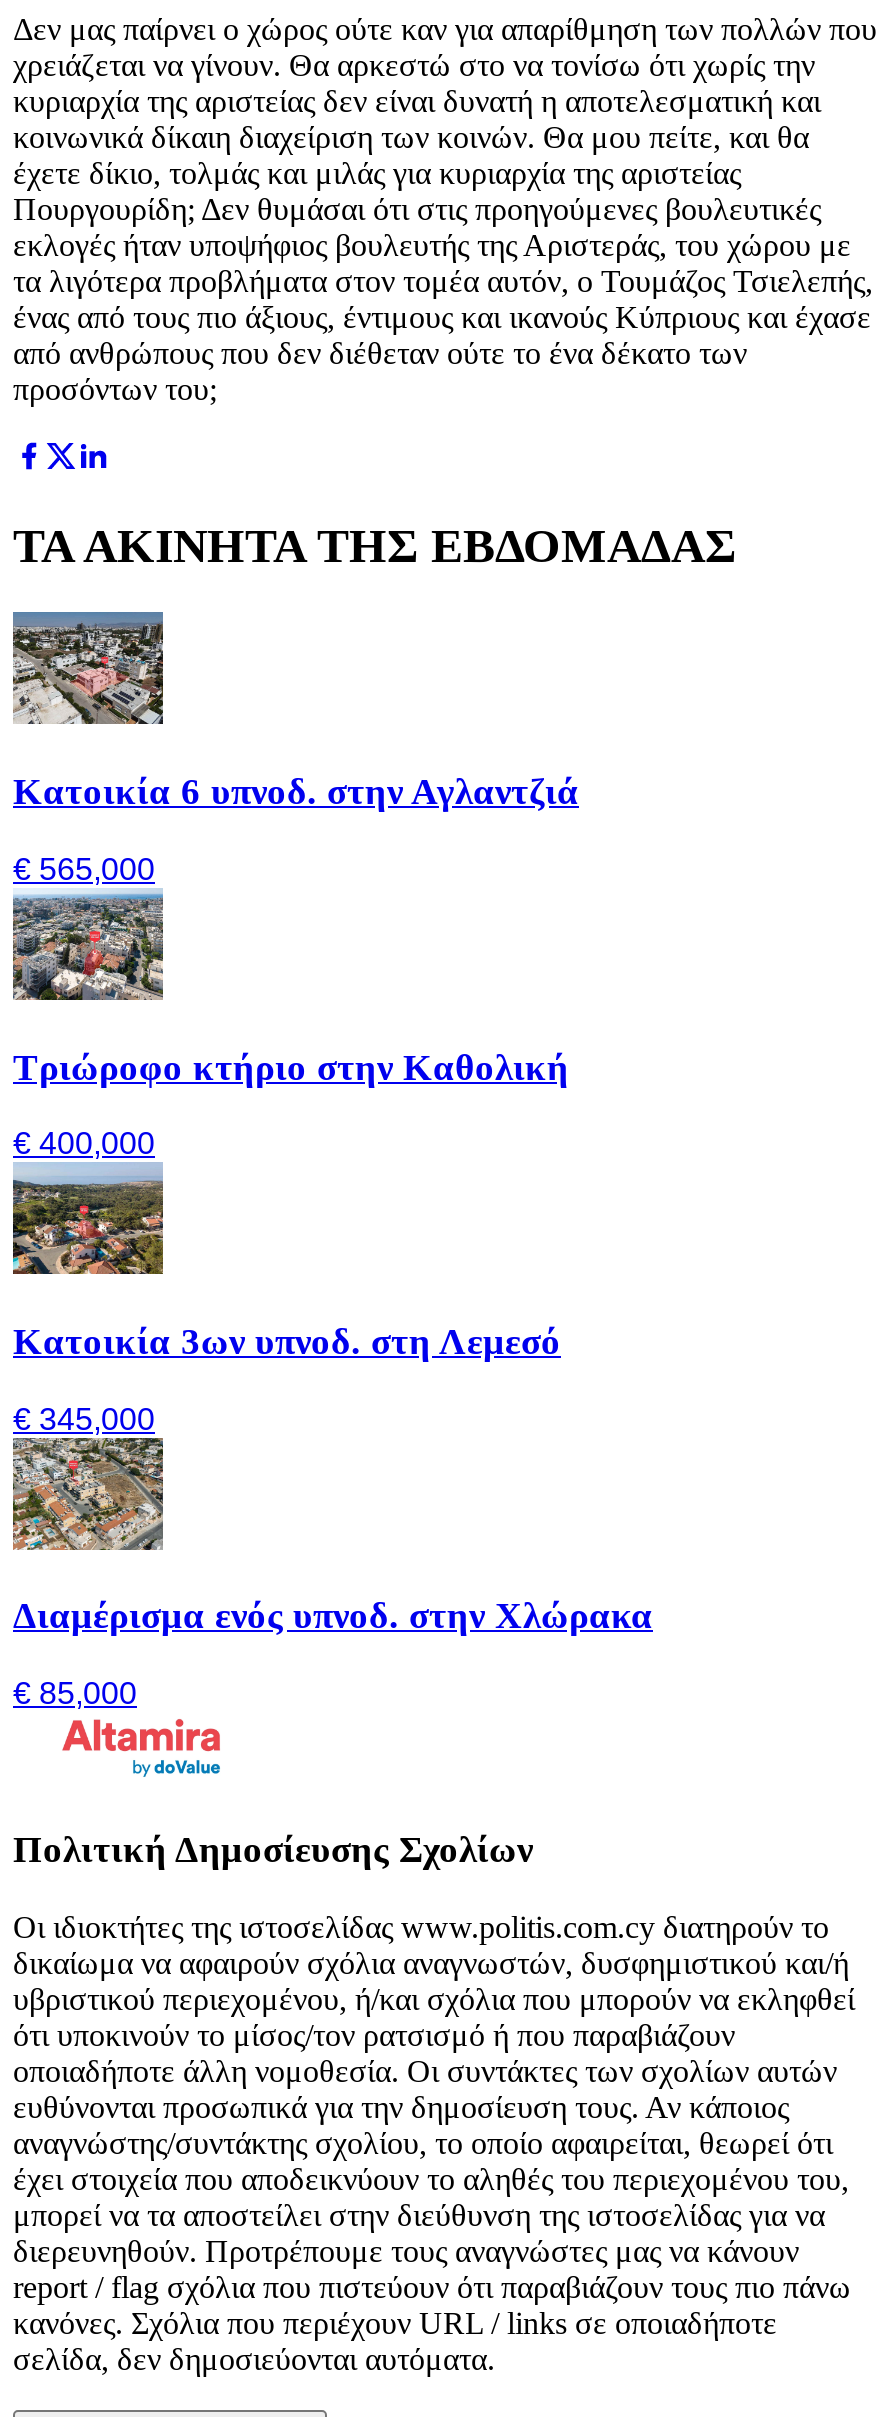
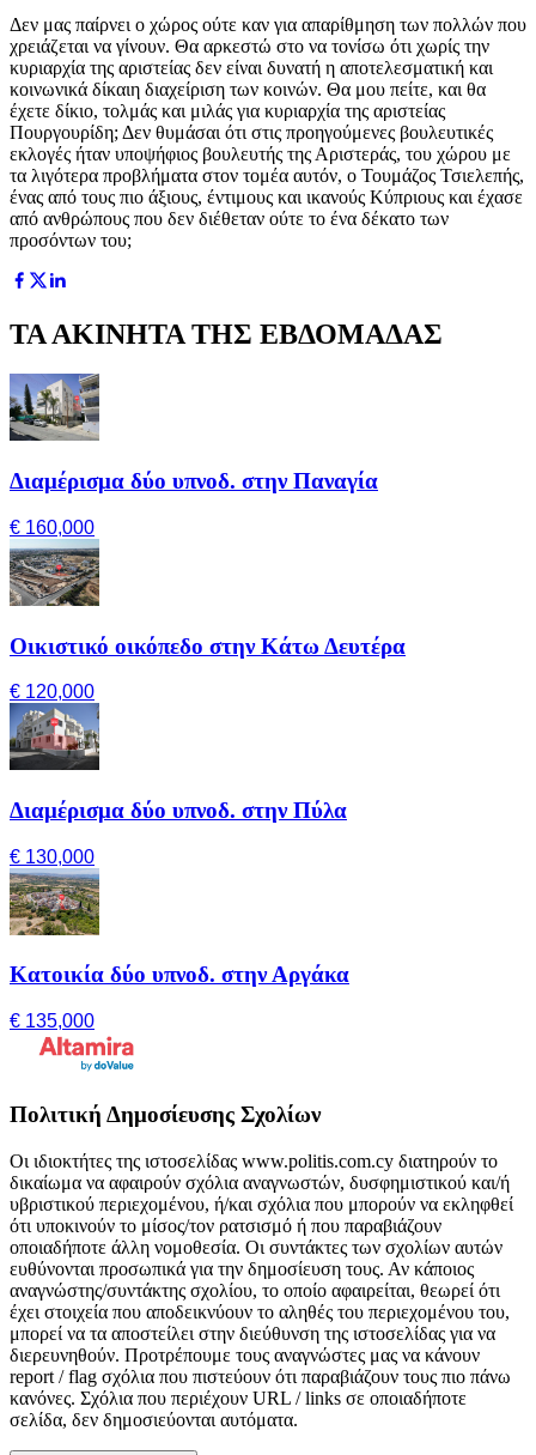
[11,612,579,812] [image] | Κατοικία 6 υπνοδ. στην Αγλαντζιά -> [8,374,378,494] [image] | Διαμέρισμα δύο υπνοδ. στην Παναγία
[13,852,155,886] € 565,000 -> [10,517,95,538] € 160,000
[11,900,569,1087] [image] | Τριώροφο κτήριο στην Καθολική -> [10,546,406,658] [image] | Οικιστικό οικόπεδο στην Κάτω Δευτέρα
[13,1127,155,1161] € 400,000 -> [10,682,95,702] € 120,000
[11,1176,561,1362] [image] | Κατοικία 3ων υπνοδ. στη Λεμεσό -> [8,711,347,823] [image] | Διαμέρισμα δύο υπνοδ. στην Πύλα
[13,1402,155,1436] € 345,000 -> [10,846,95,867] € 130,000
[13,1450,653,1637] [image] | Διαμέρισμα ενός υπνοδ. στην Χλώρακα -> [10,875,349,987] [image] | Κατοικία δύο υπνοδ. στην Αργάκα
[13,1676,137,1710] € 85,000 -> [10,1011,95,1031] € 135,000

